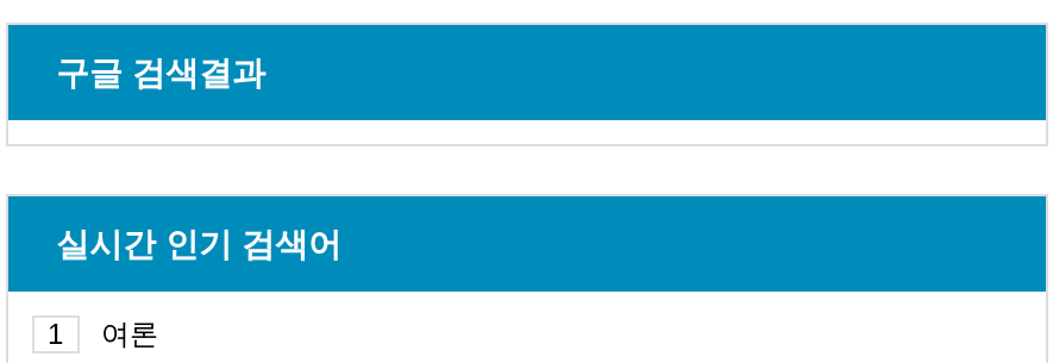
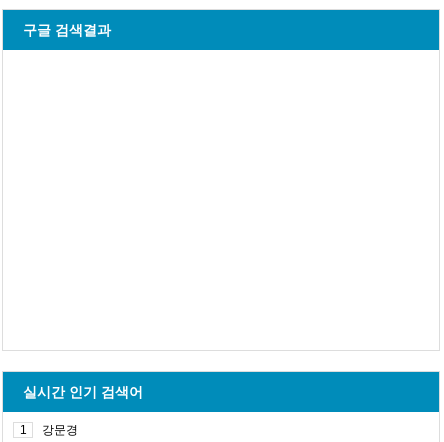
[101,318,158,351] 여론 -> [42,423,78,437] 강문경

